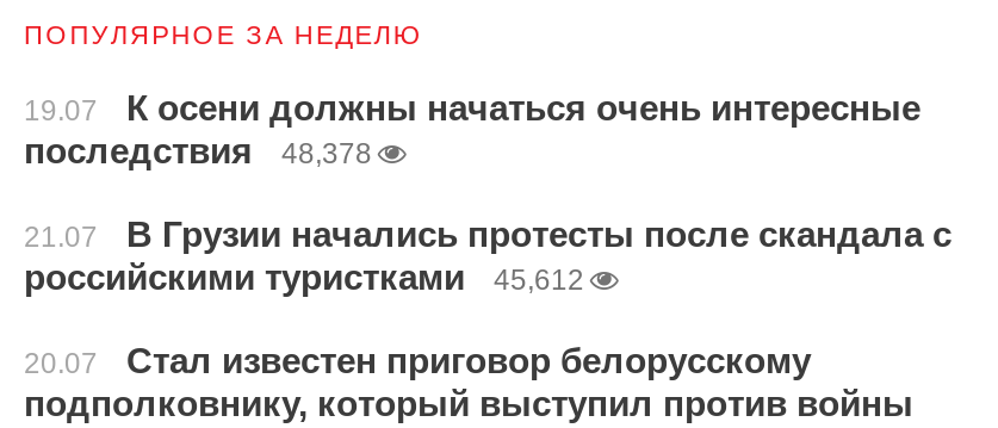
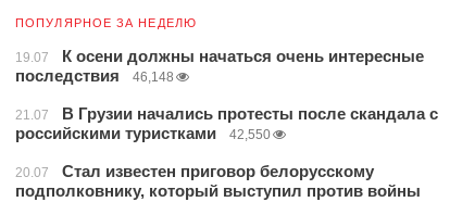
[24,130,372,170] последствия 48,378 -> [15,66,174,85] последствия 46,148
[24,256,584,297] российскими туристками 45,612 -> [15,124,271,142] российскими туристками 42,550

